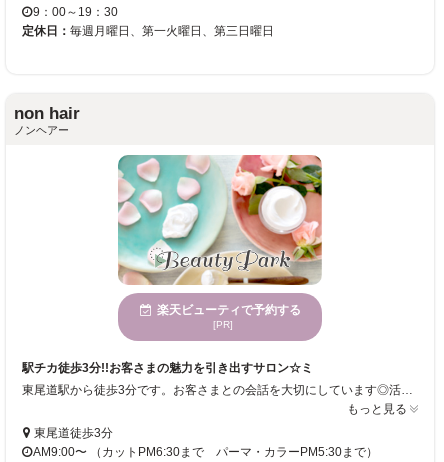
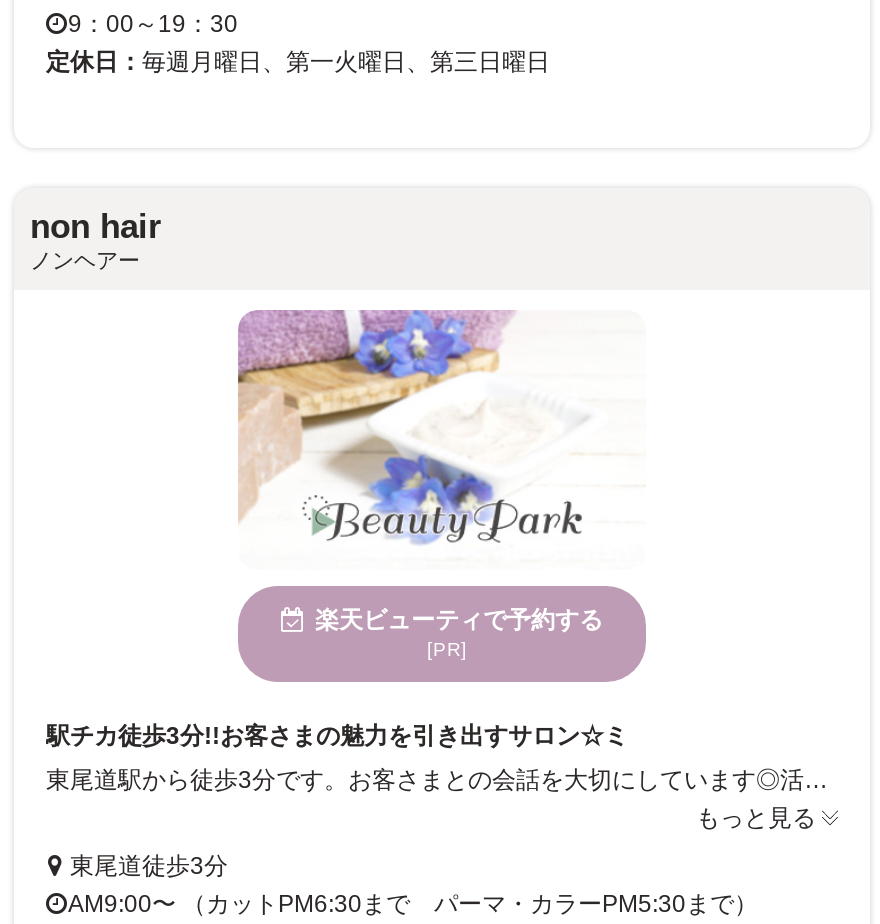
[117,154,323,286] [image] -> [236,308,646,570] [image]

